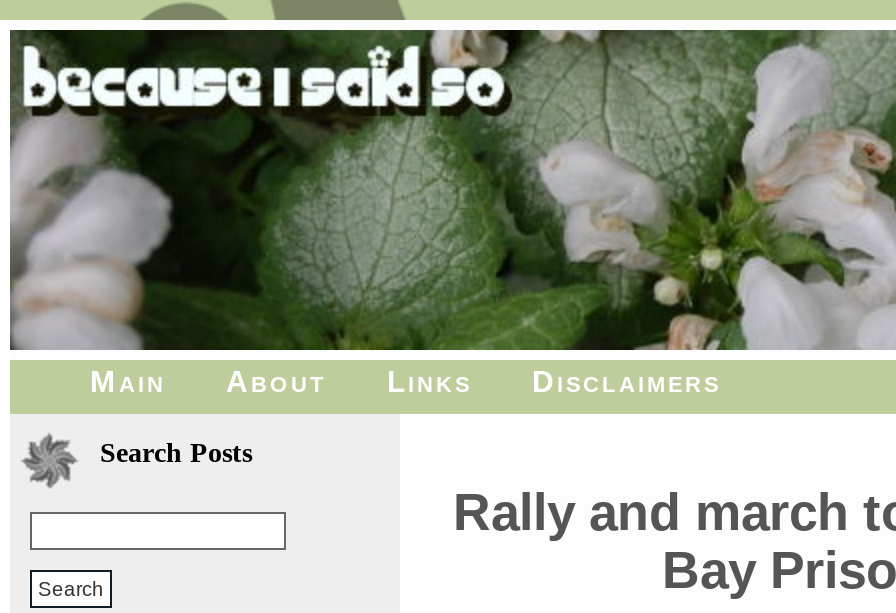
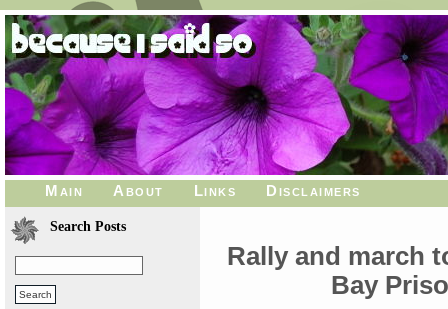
[8,28,890,352] [image] -> [4,14,445,176] [image]

